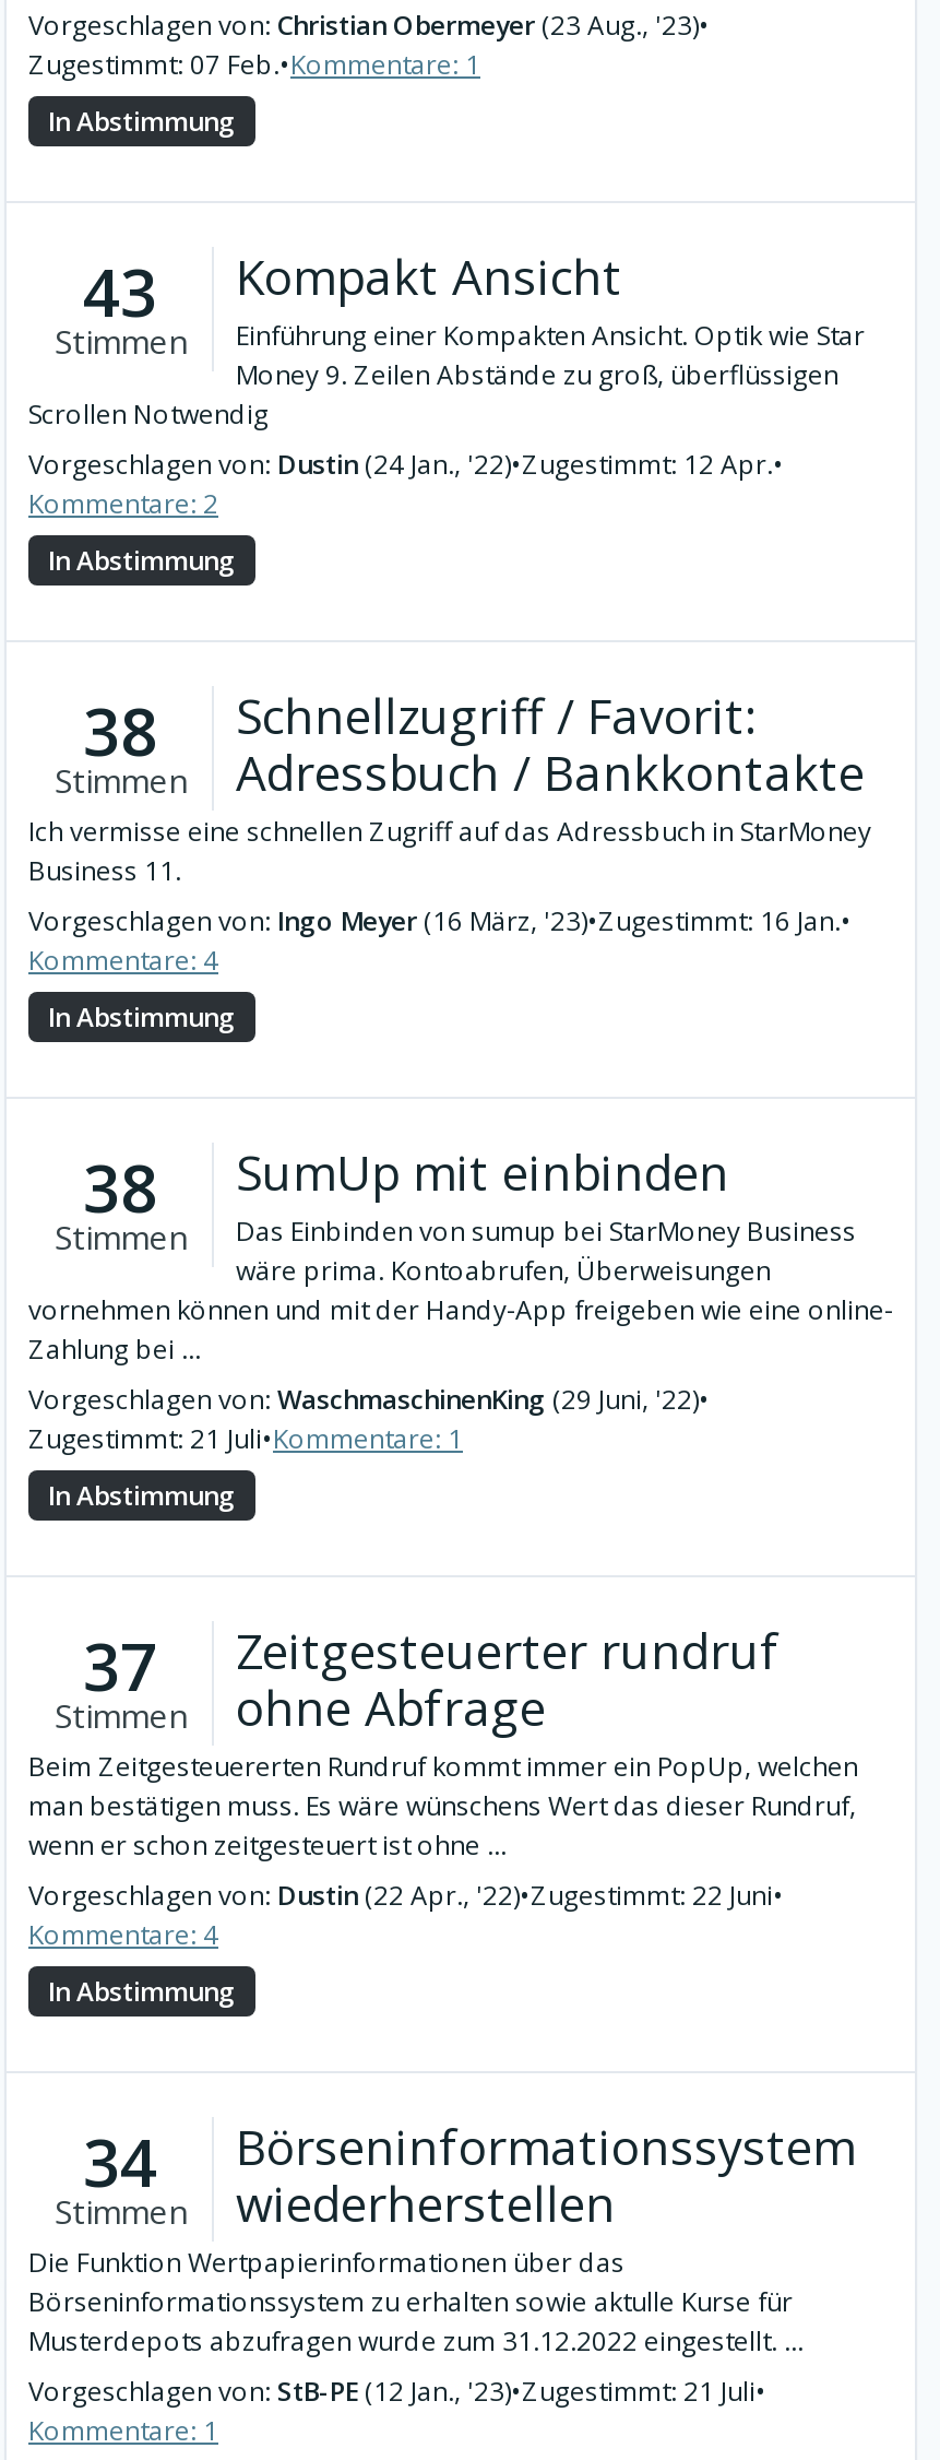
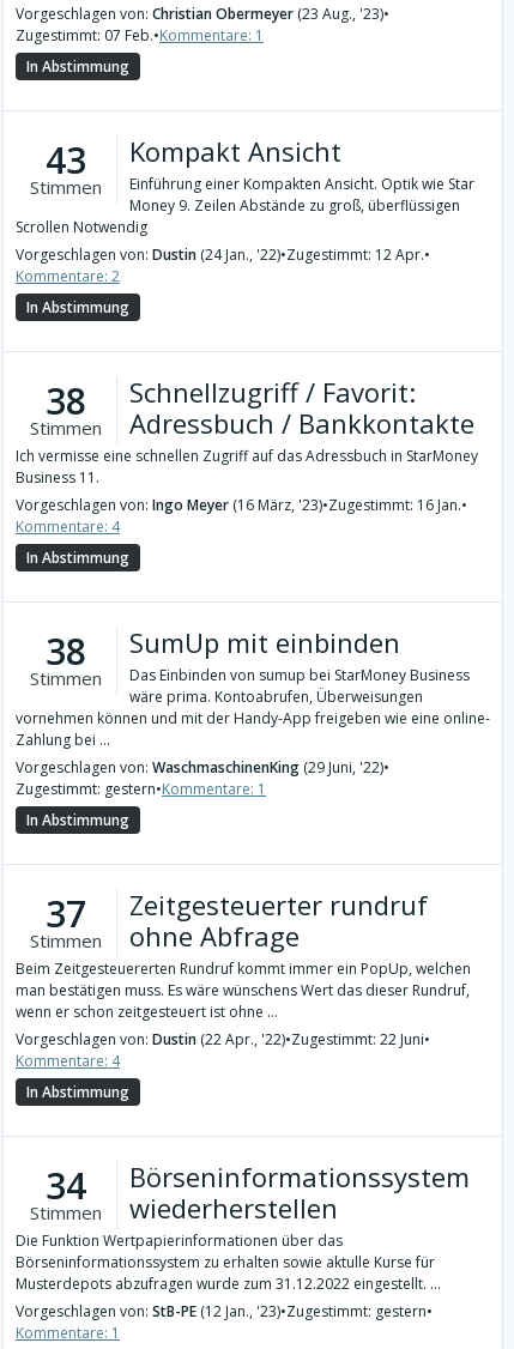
[28,1420,463,1457] Zugestimmt: 21 Juli•Kommentare: 1 -> [16,779,266,799] Zugestimmt: gestern•Kommentare: 1
[28,2373,766,2410] Vorgeschlagen von: StB-PE (12 Jan., '23)•Zugestimmt: 21 Juli• -> [16,1301,433,1321] Vorgeschlagen von: StB-PE (12 Jan., '23)•Zugestimmt: gestern•

